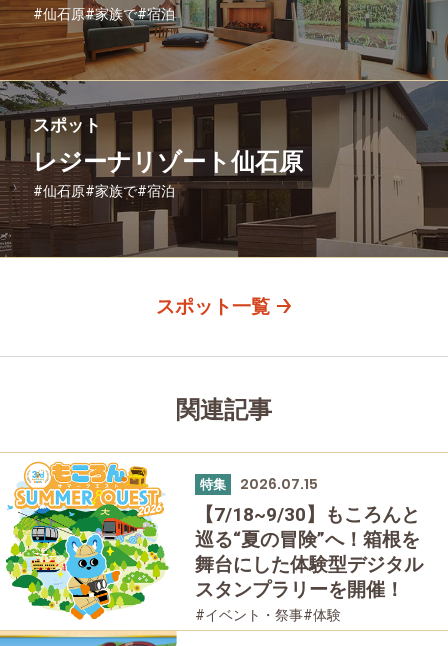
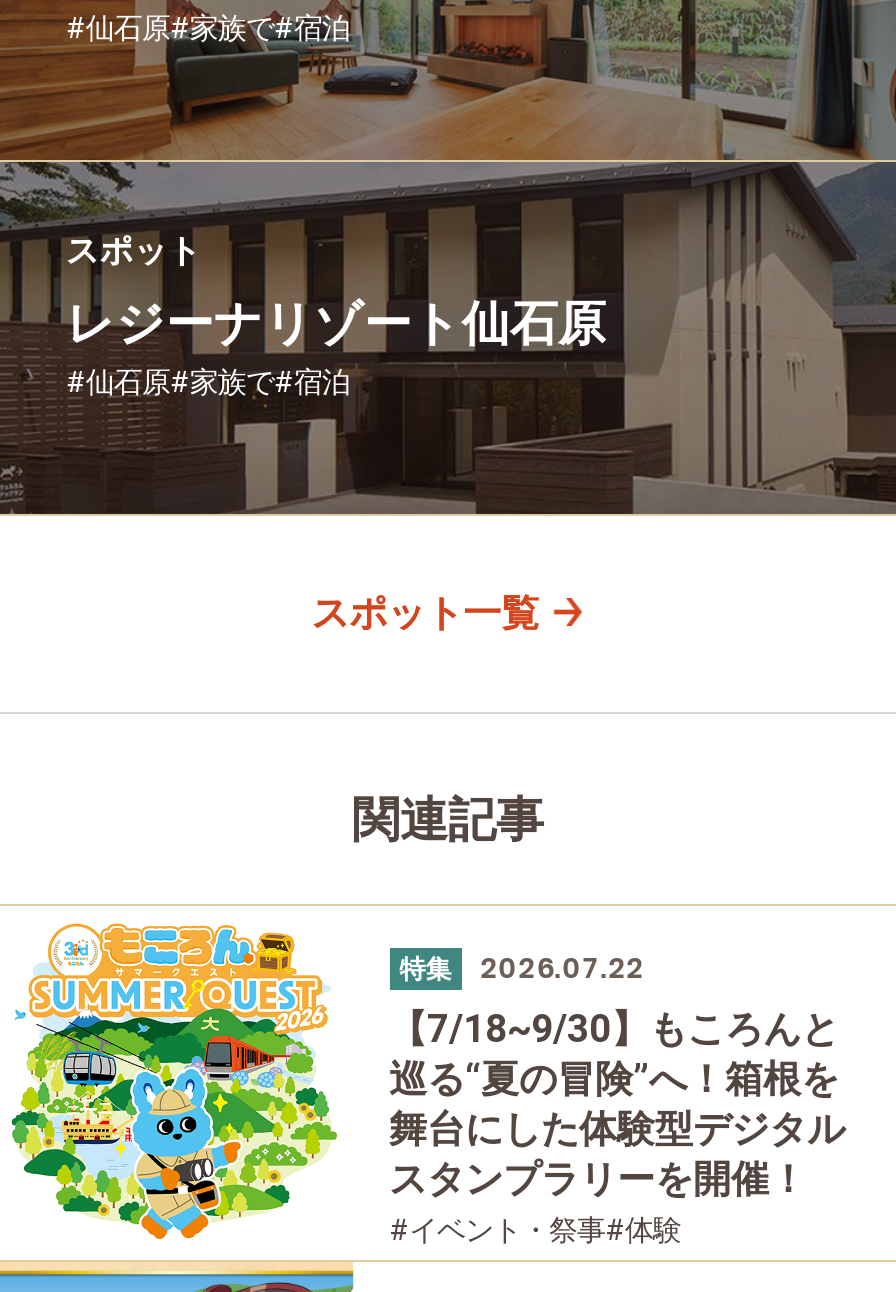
[200,474,318,494] 特集 2026.07.15 -> [399,947,645,987] 特集 2026.07.22

